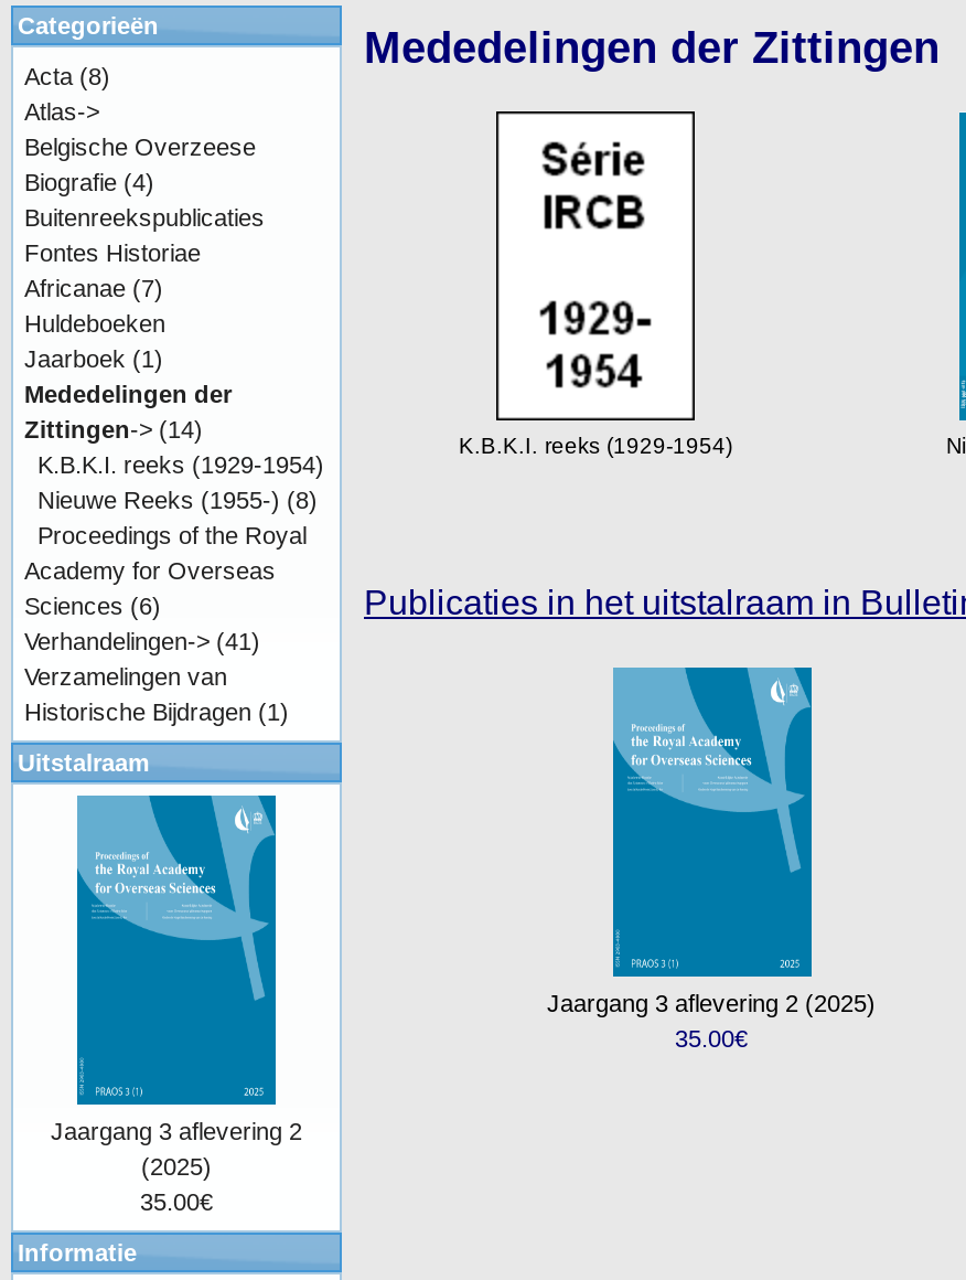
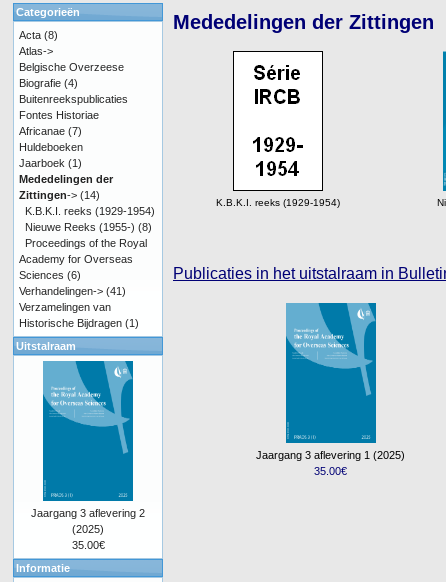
[547,989,876,1016] Jaargang 3 aflevering 2 (2025) -> [256,449,405,461] Jaargang 3 aflevering 1 (2025)

